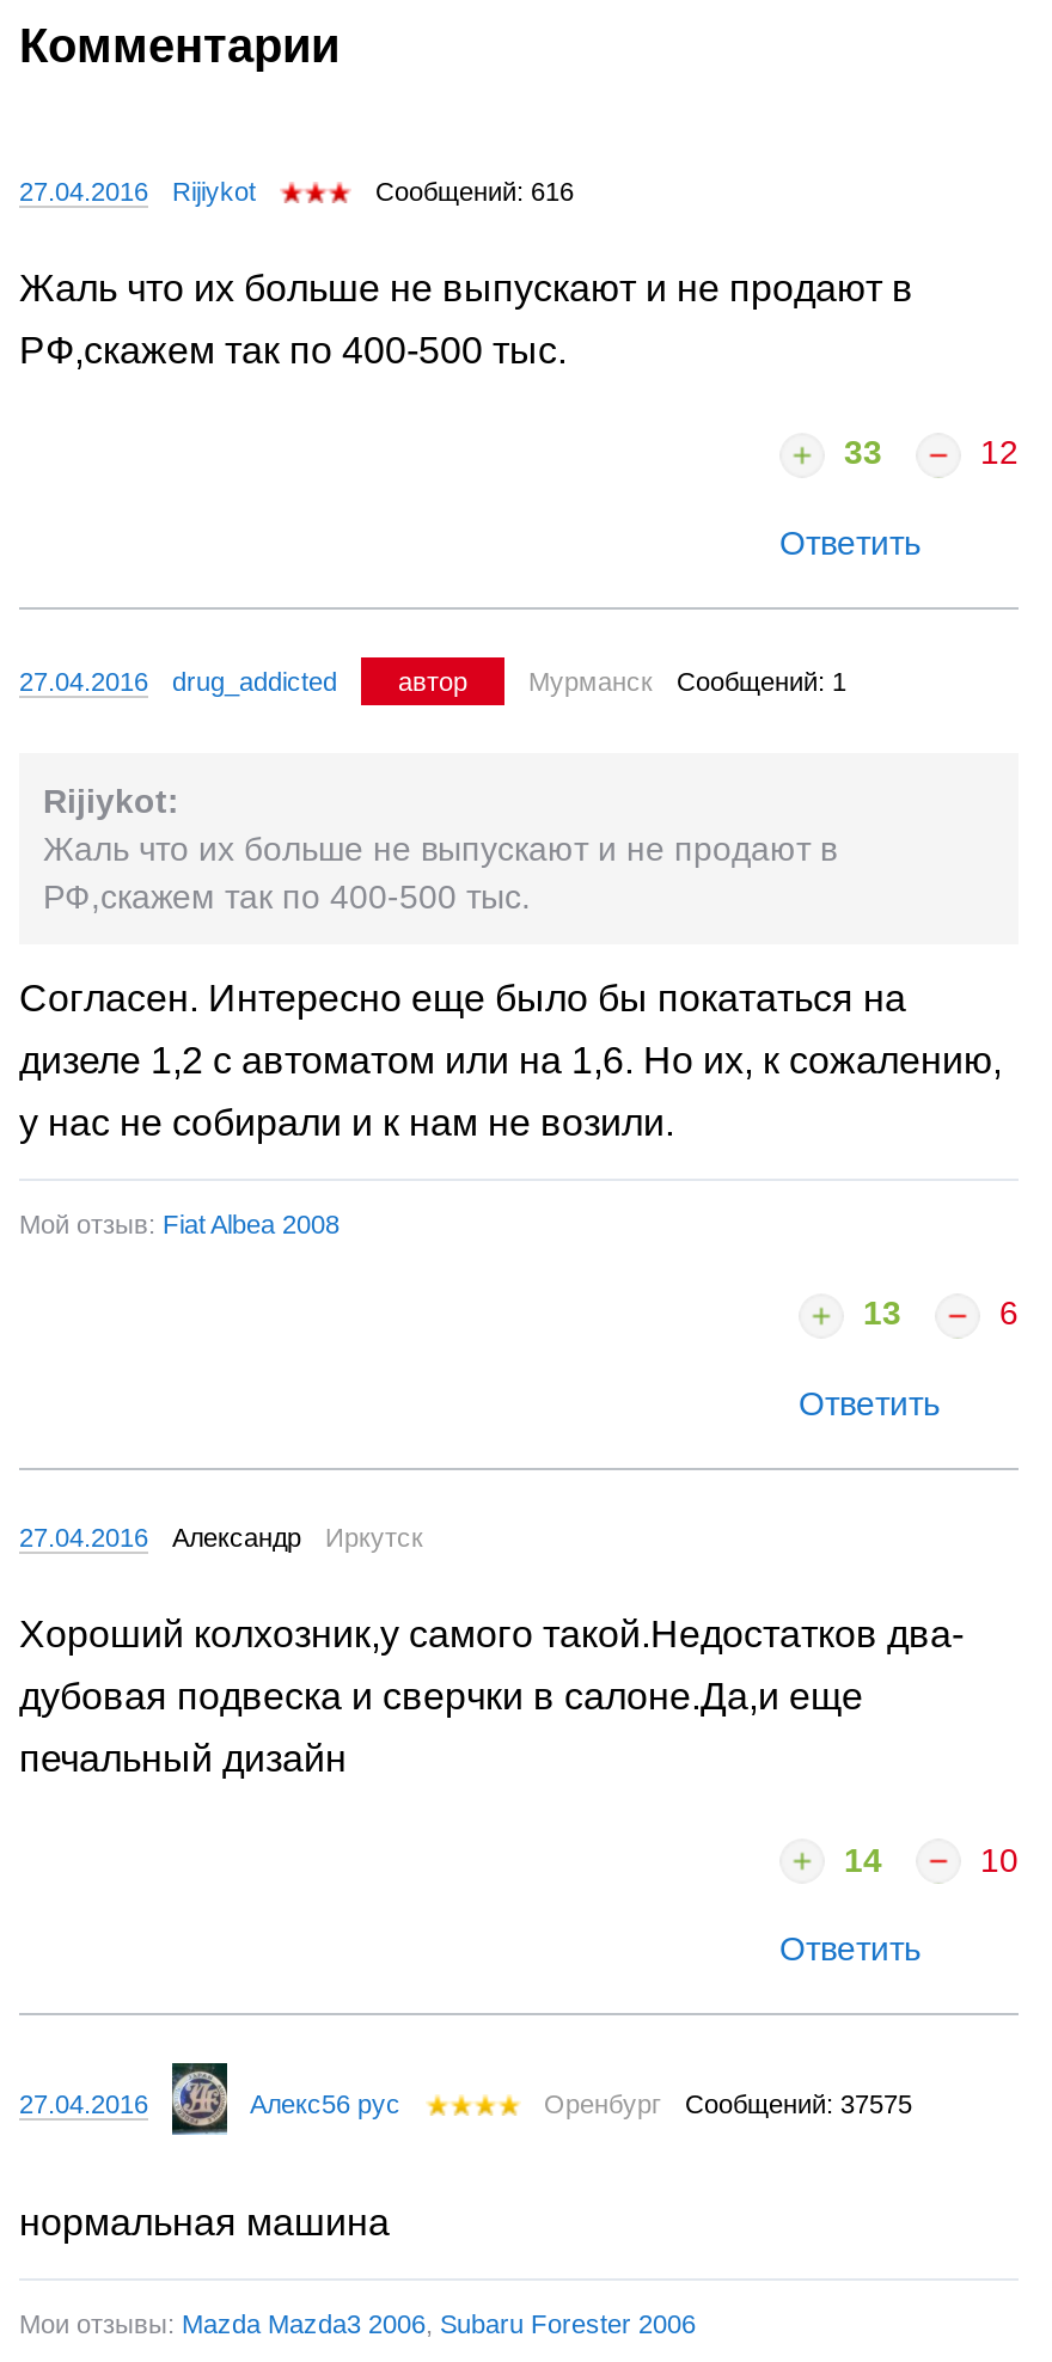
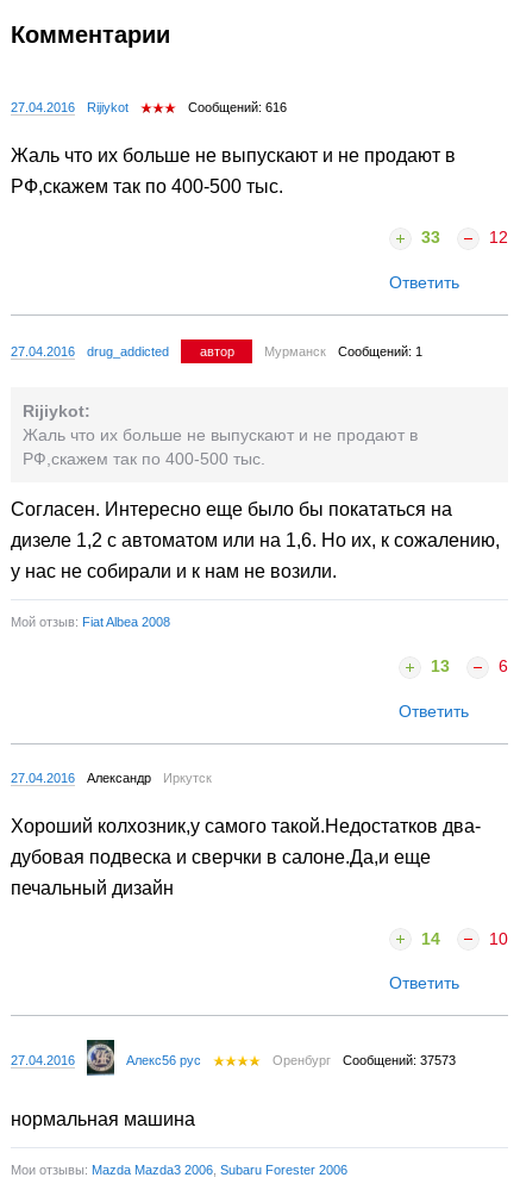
[544,2090,912,2119] Оренбург Сообщений: 37575 -> [272,1053,455,1068] Оренбург Сообщений: 37573

